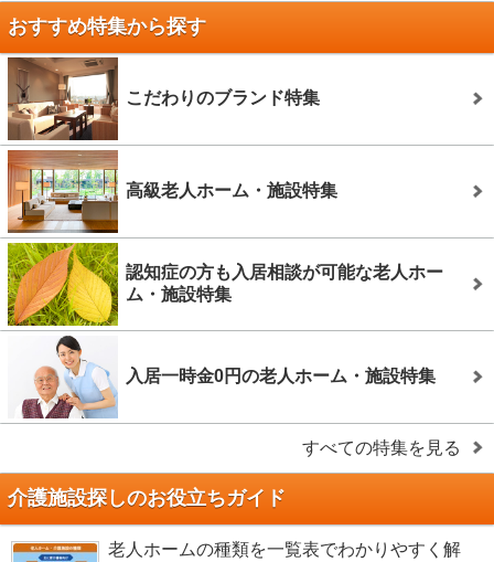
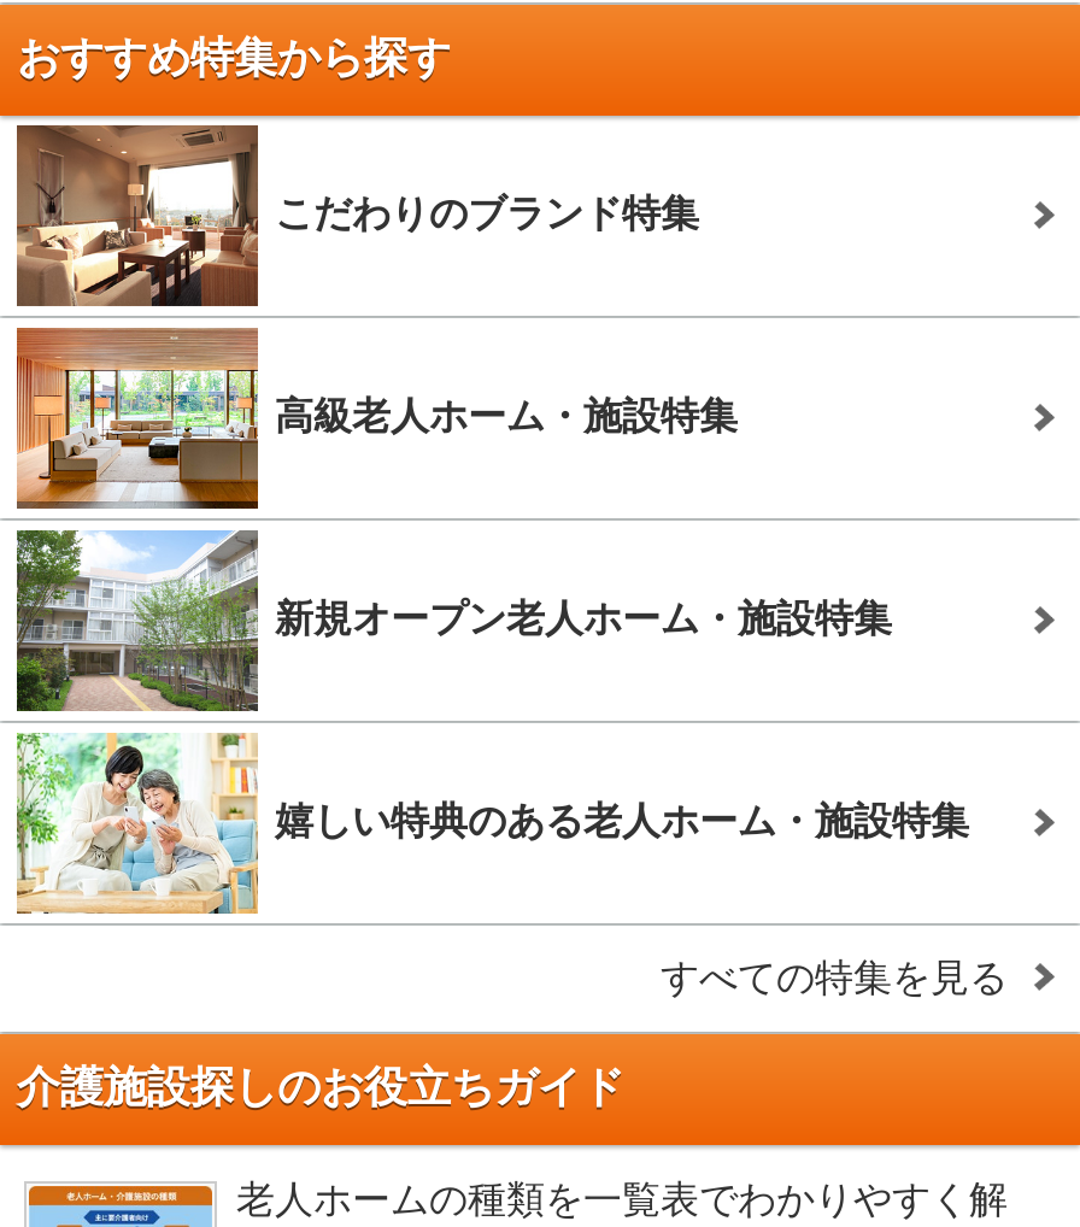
[7,242,443,327] [image] | 認知症の方も入居相談が可能な老人ホー | ム・施設特集 -> [14,528,892,714] [image] | 新規オープン老人ホーム・施設特集
[8,335,436,420] [image] | 入居一時金0円の老人ホーム・施設特集 -> [14,730,969,916] [image] | 嬉しい特典のある老人ホーム・施設特集

